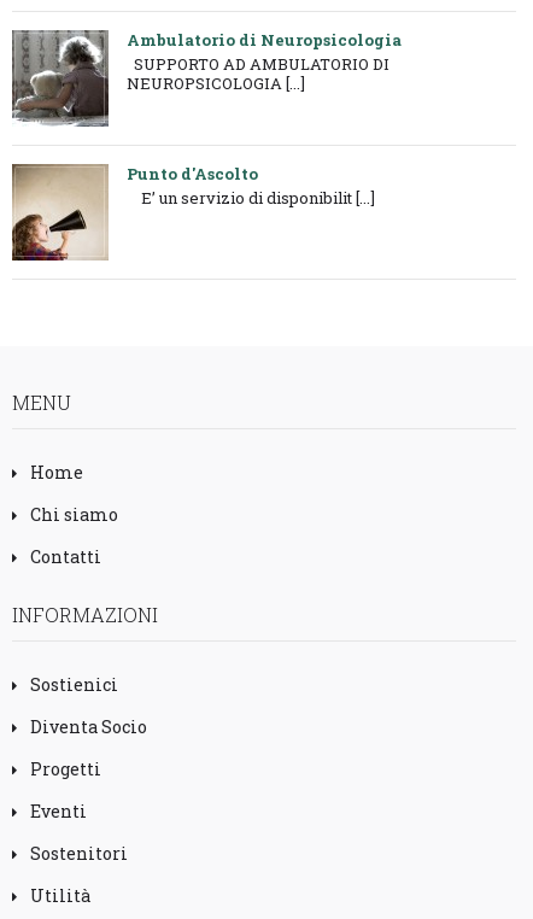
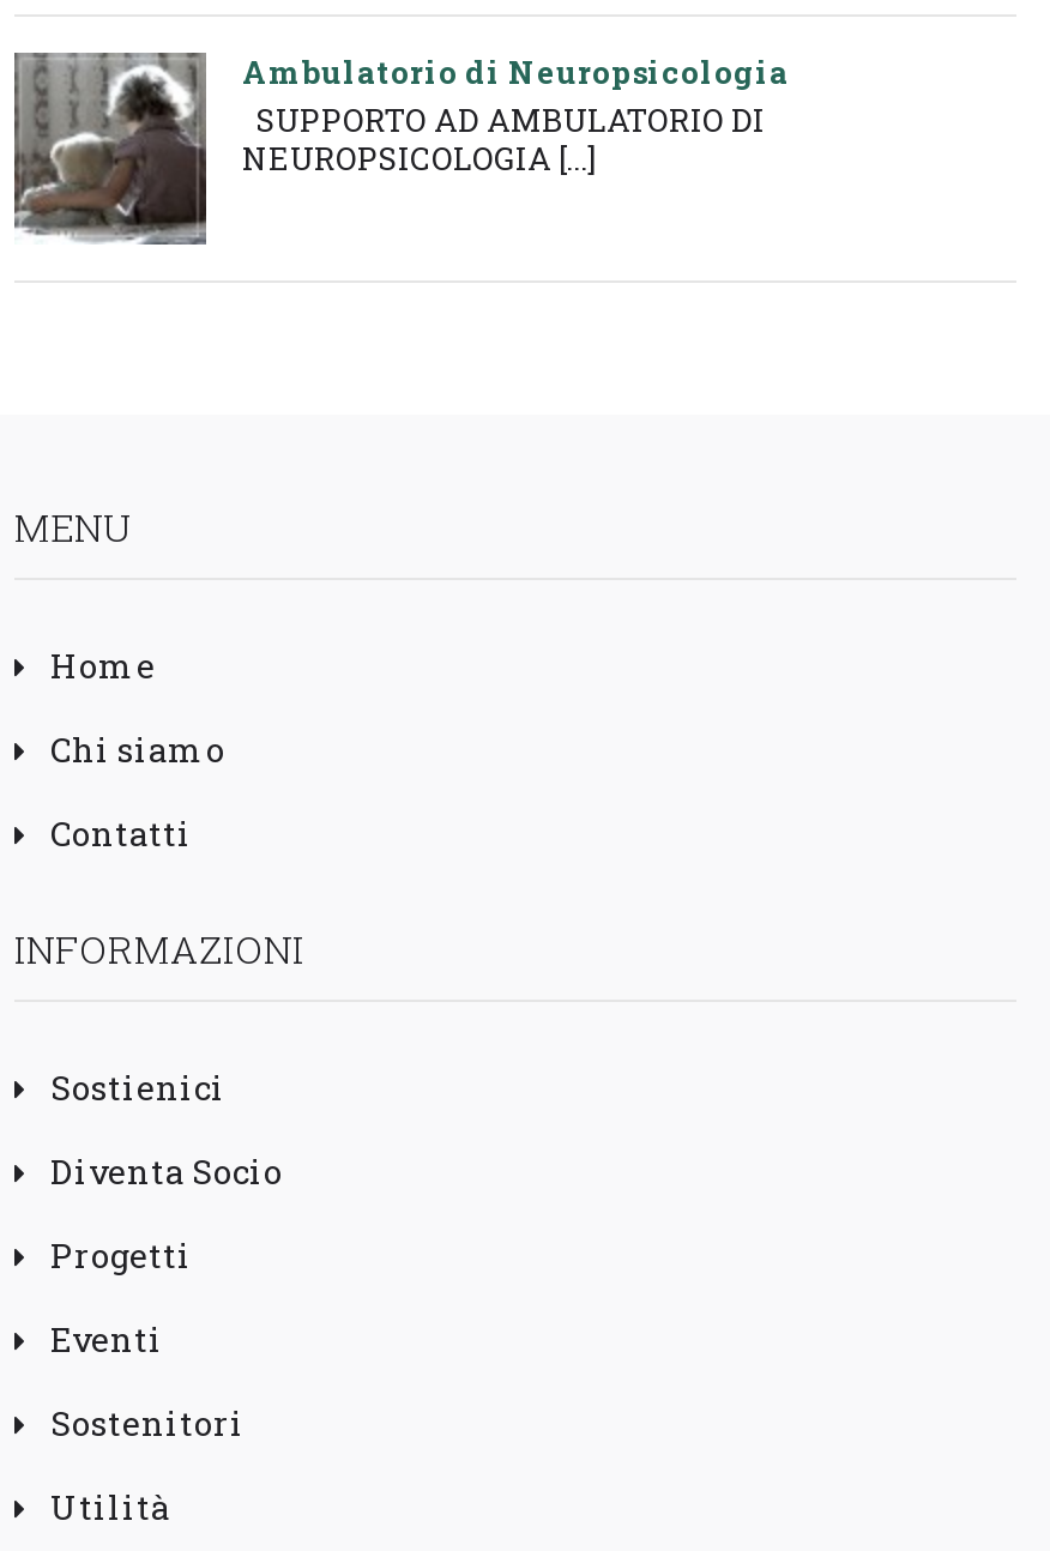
[11,162,375,262] [image] | Punto d'Ascolto | E’ un servizio di disponibilit [...] -> none

